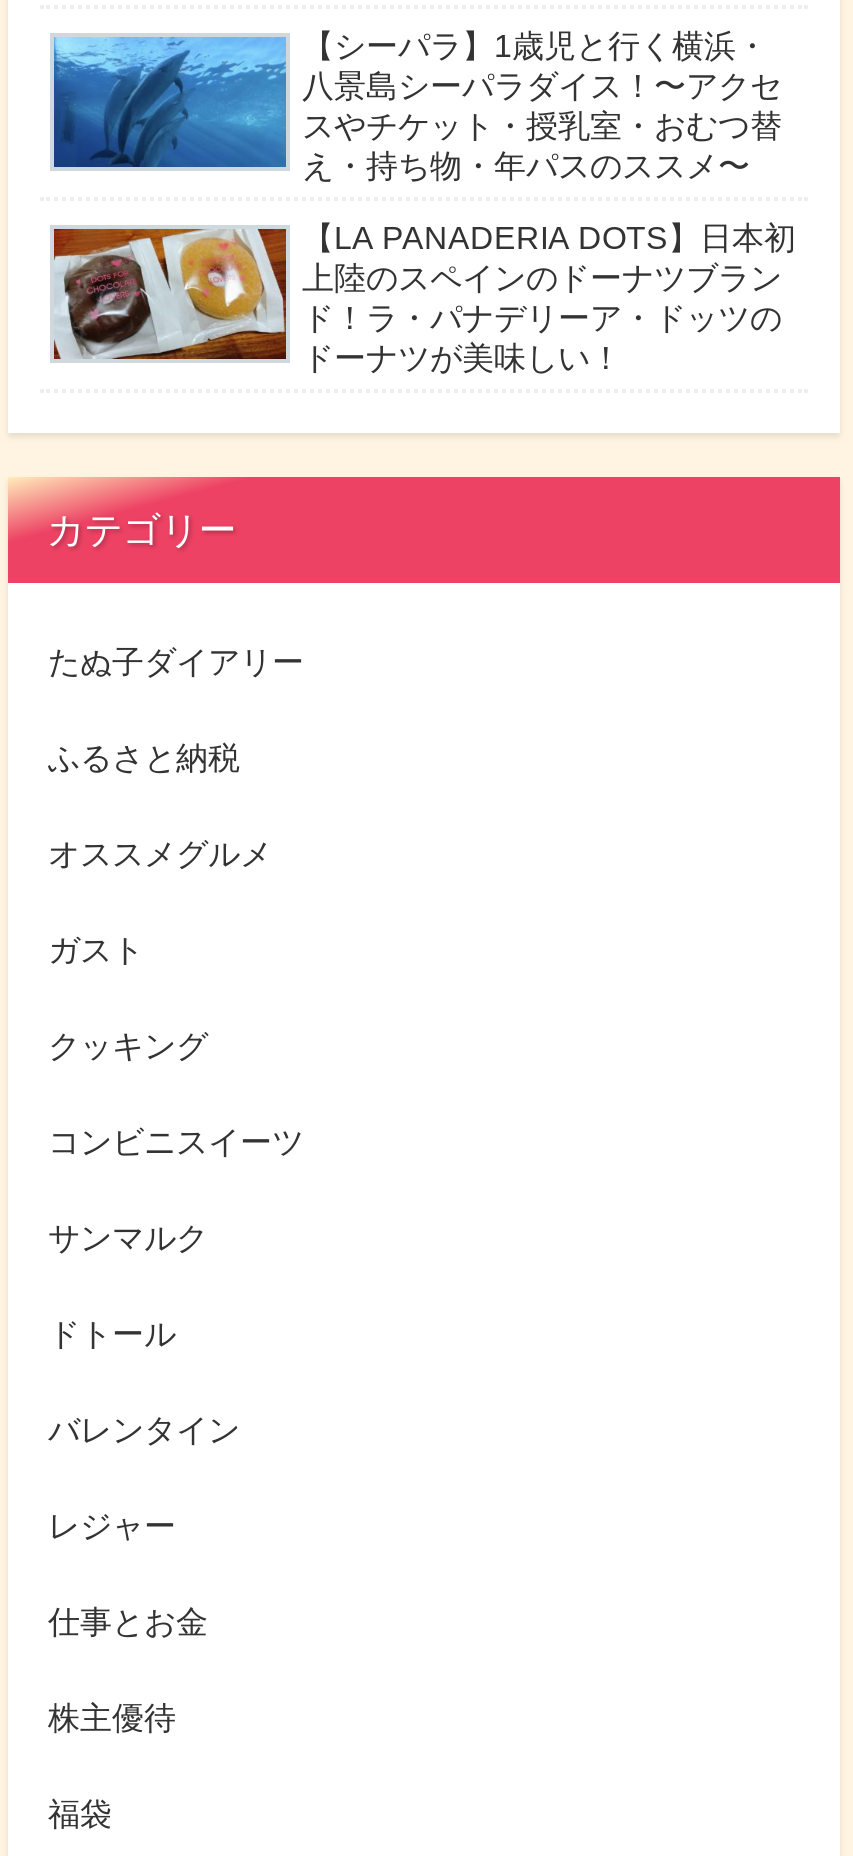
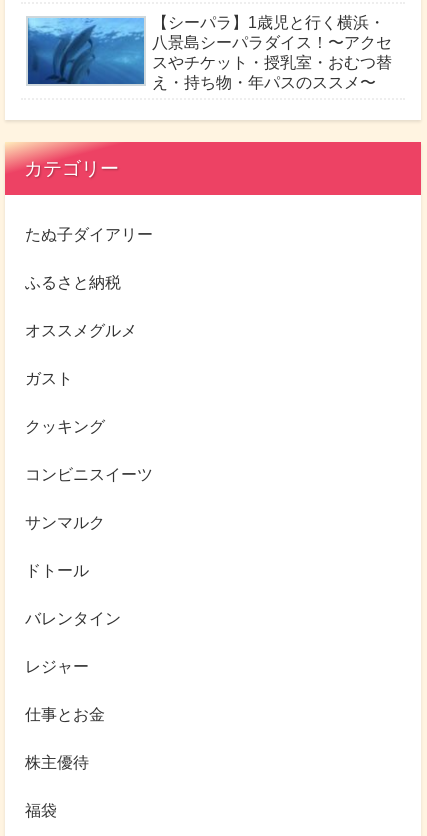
[52,220,796,374] [image] | 【LA PANADERIA DOTS】日本初 | 上陸のスペインのドーナツブラン | ド！ラ・パナデリーア・ドッツの | ドーナツが美味しい！ -> none

